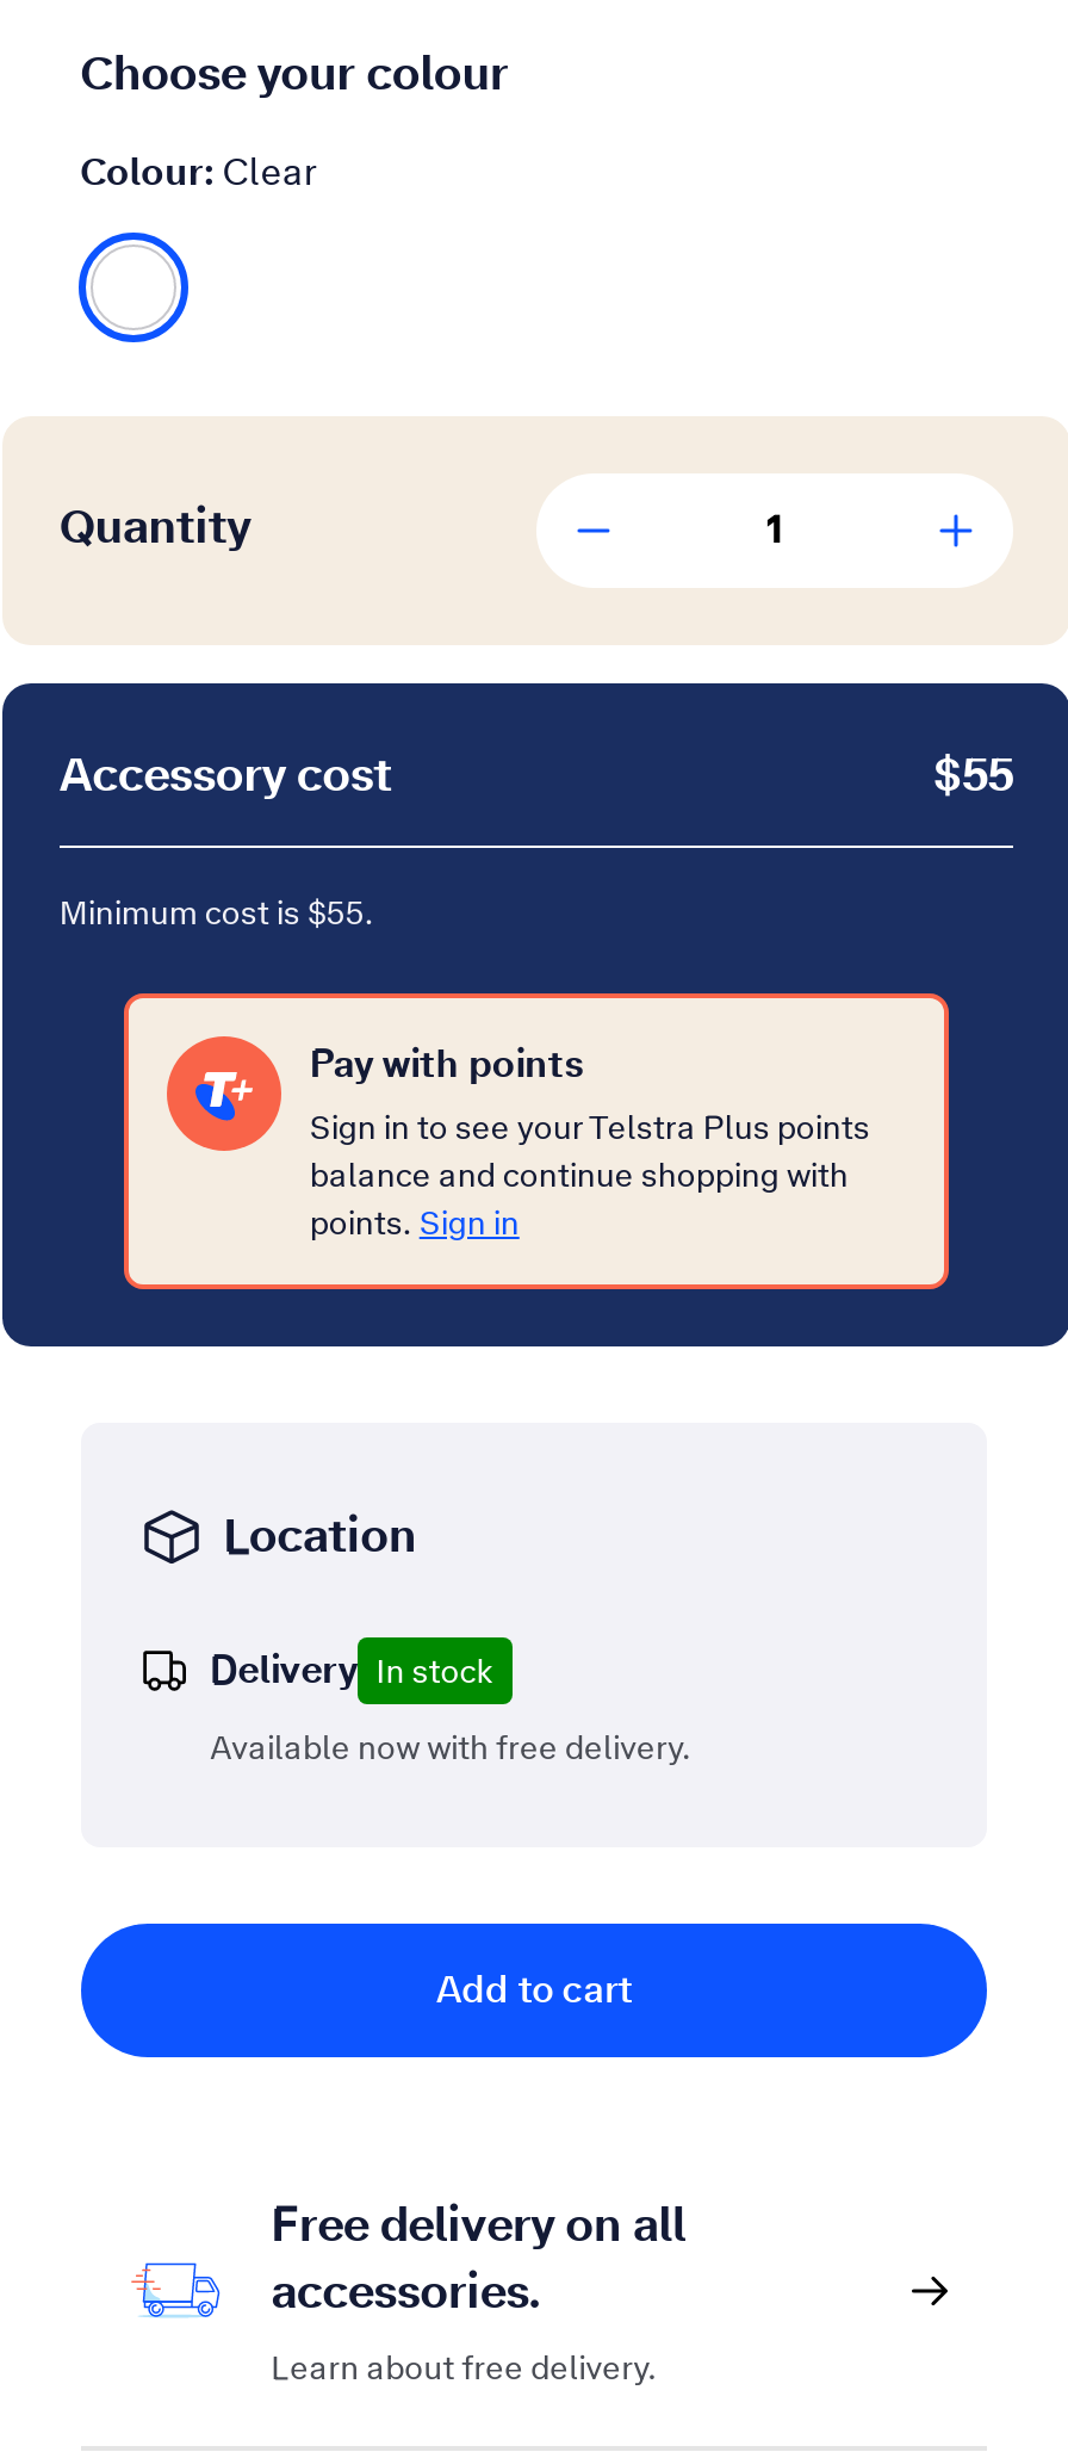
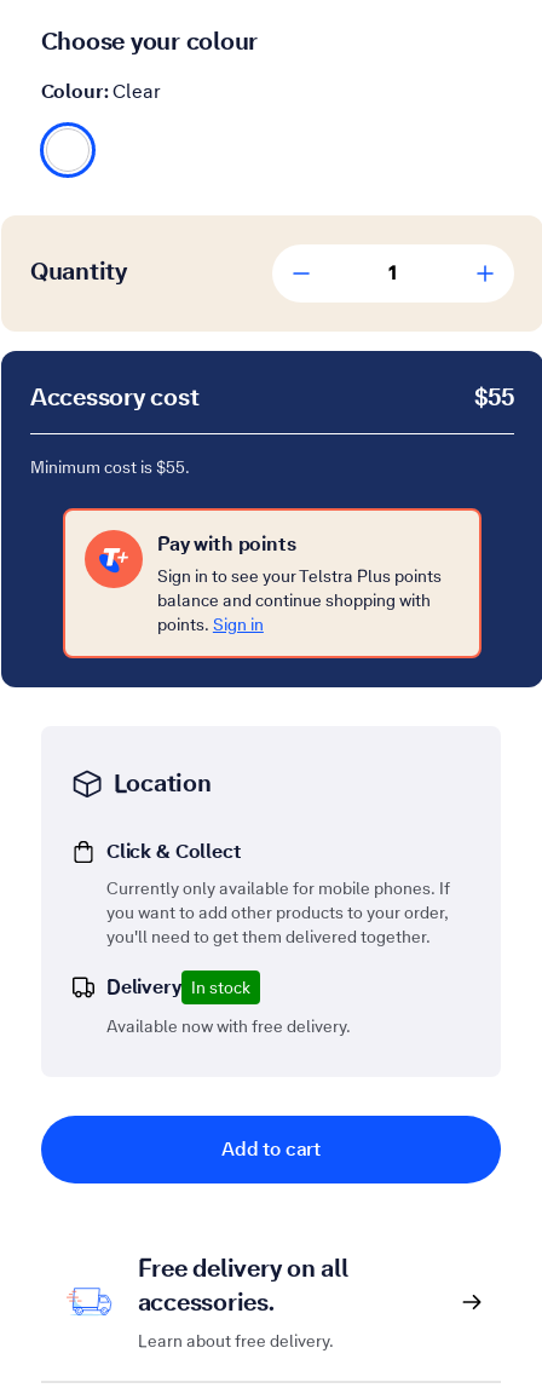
none -> [106,838,450,947] Click & Collect | Currently only available for mobile phones. If | you want to add other products to your order, | you'll need to get them delivered together.

